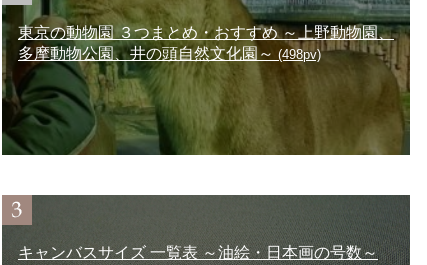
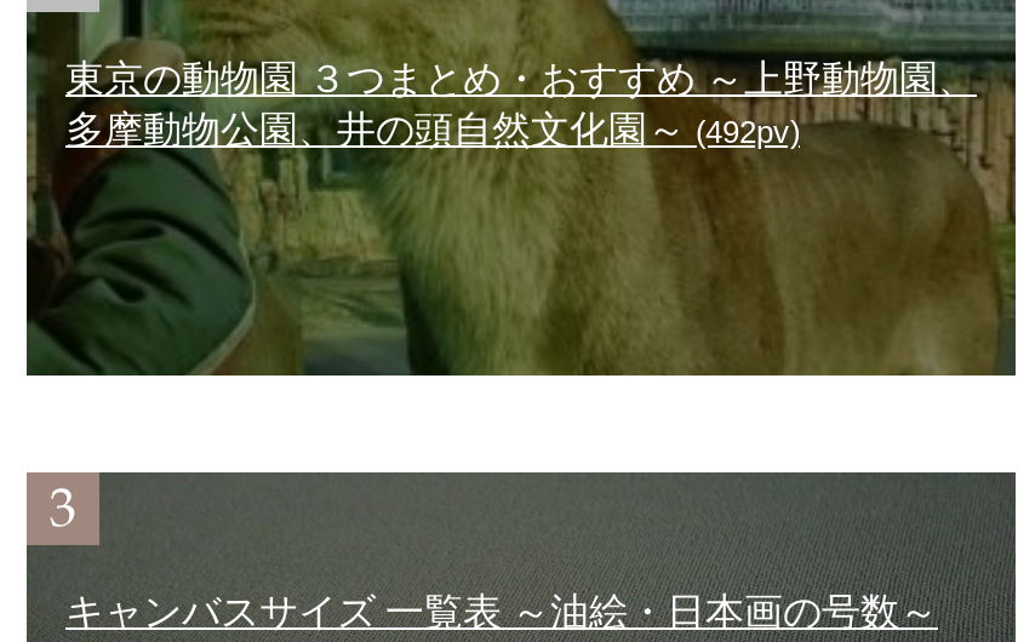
[18,45,321,62] 多摩動物公園、井の頭自然文化園～(498pv) -> [65,109,800,150] 多摩動物公園、井の頭自然文化園～(492pv)

